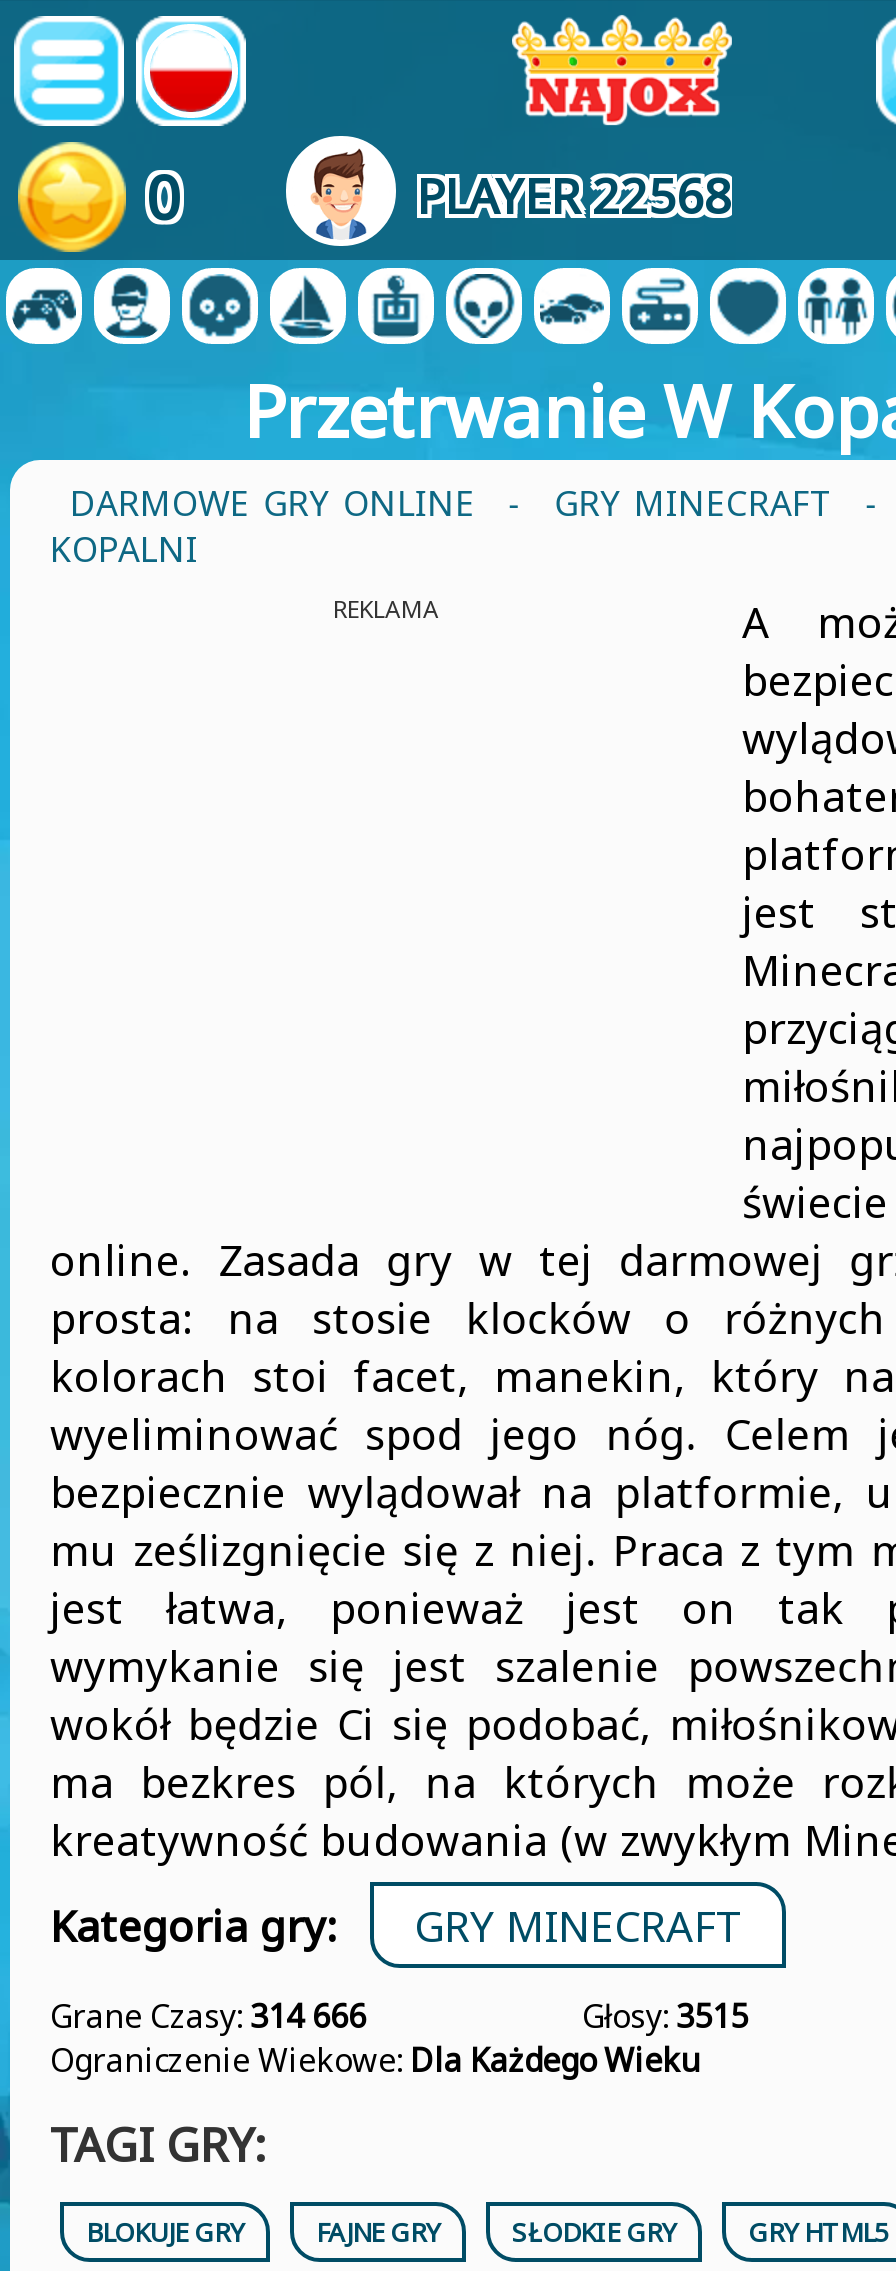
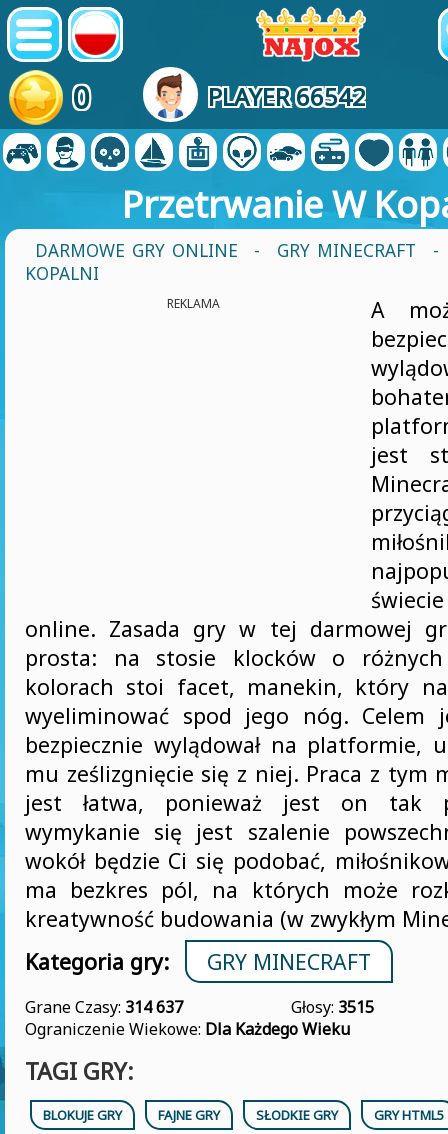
[416,162,732,228] PLAYER 22568 -> [208,80,366,113] PLAYER 66542
[50,1994,366,2038] Grane Czasy: 314 666 -> [25,996,183,1018] Grane Czasy: 314 637

